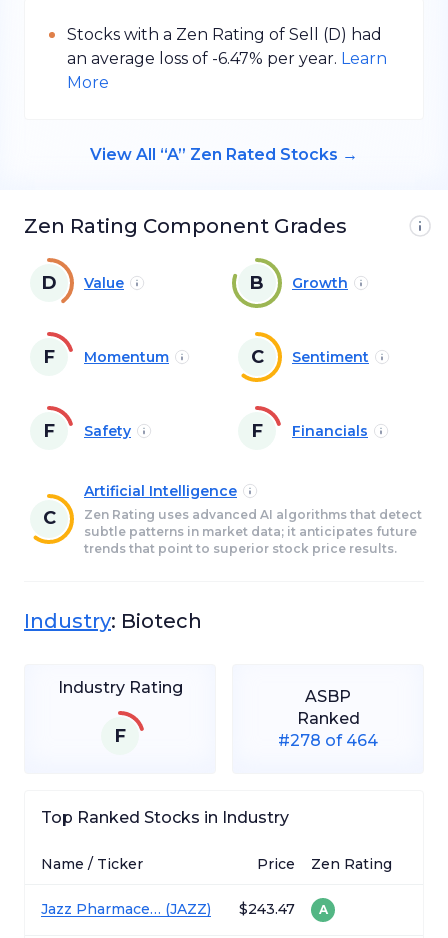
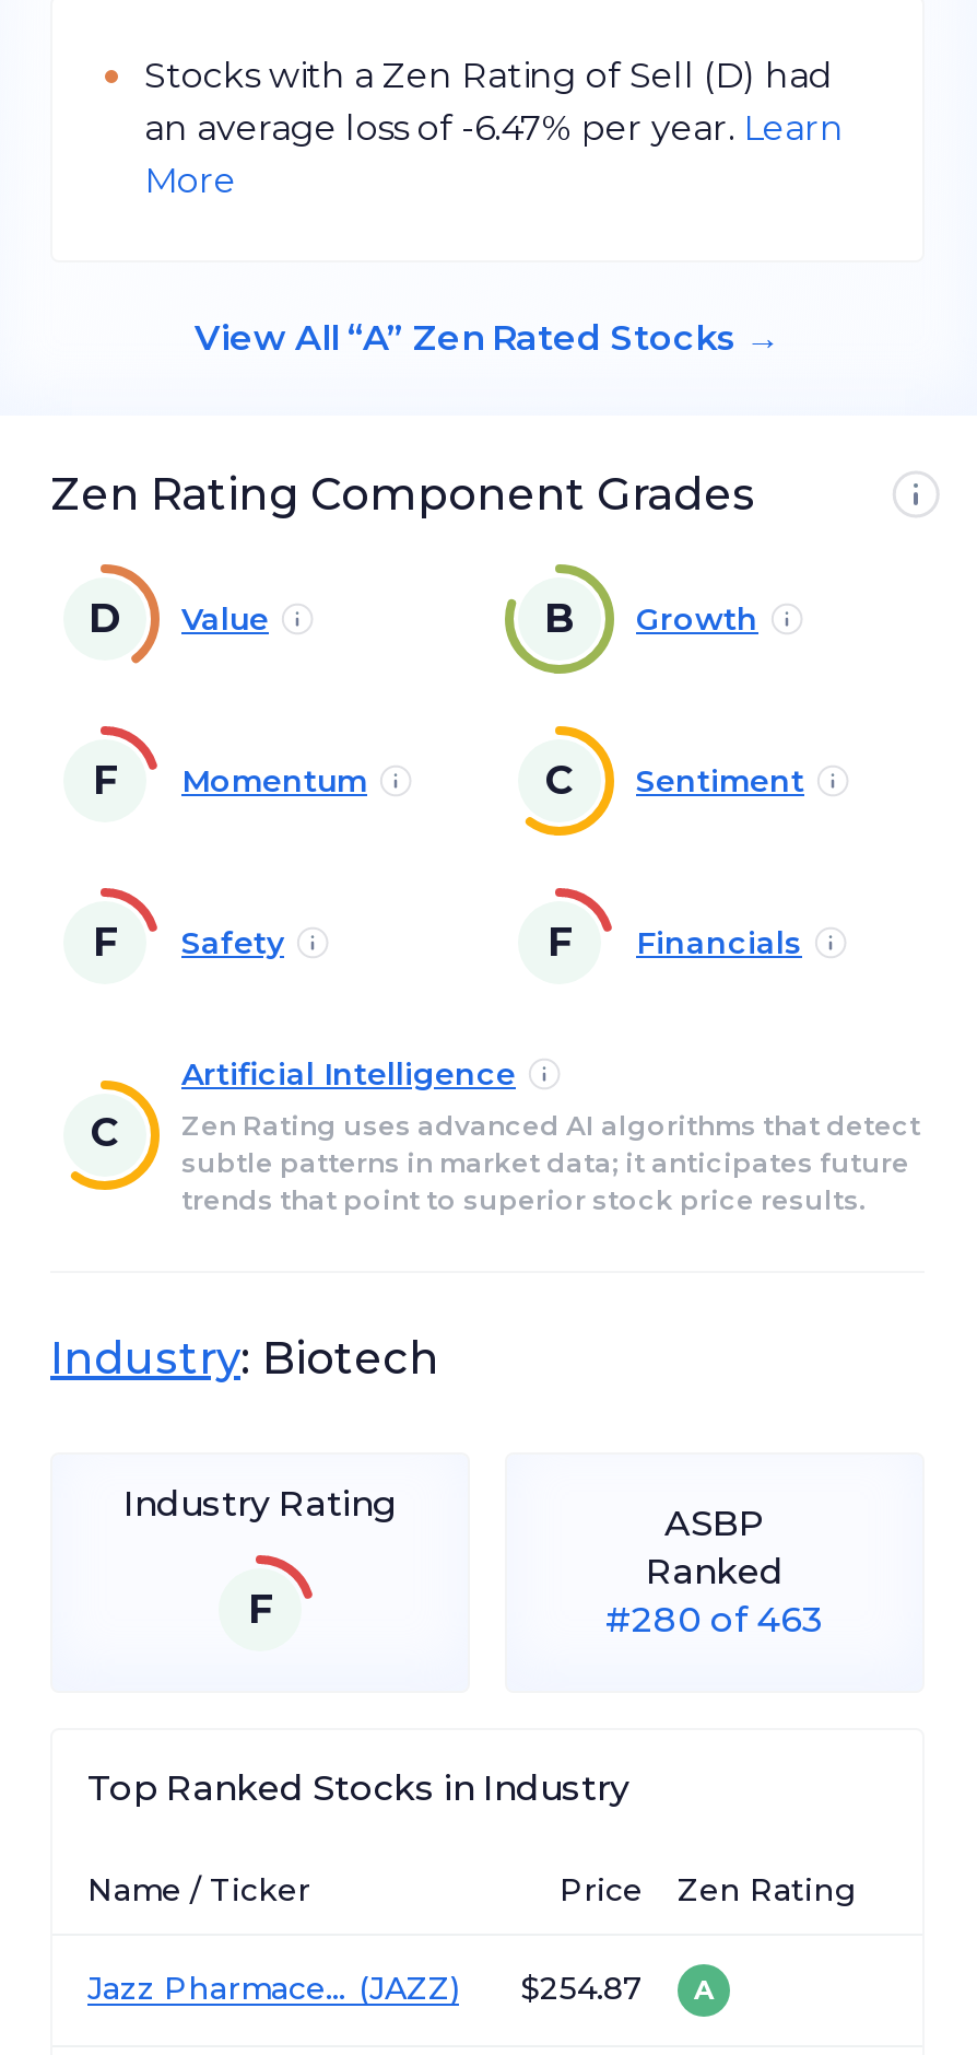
[278,731,378,750] #278 of 464 -> [605,1599,824,1641] #280 of 463
[239,900,295,918] $243.47 -> [520,1969,643,2008] $254.87

